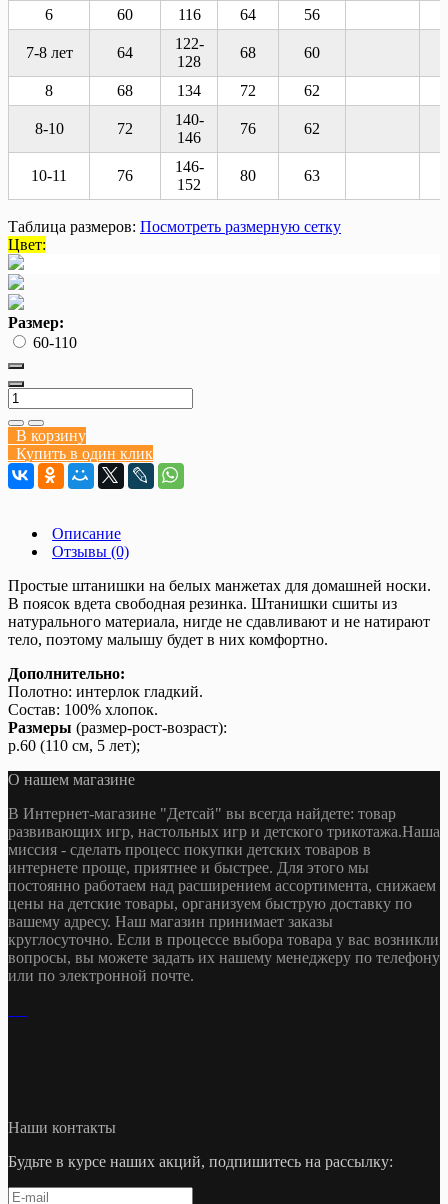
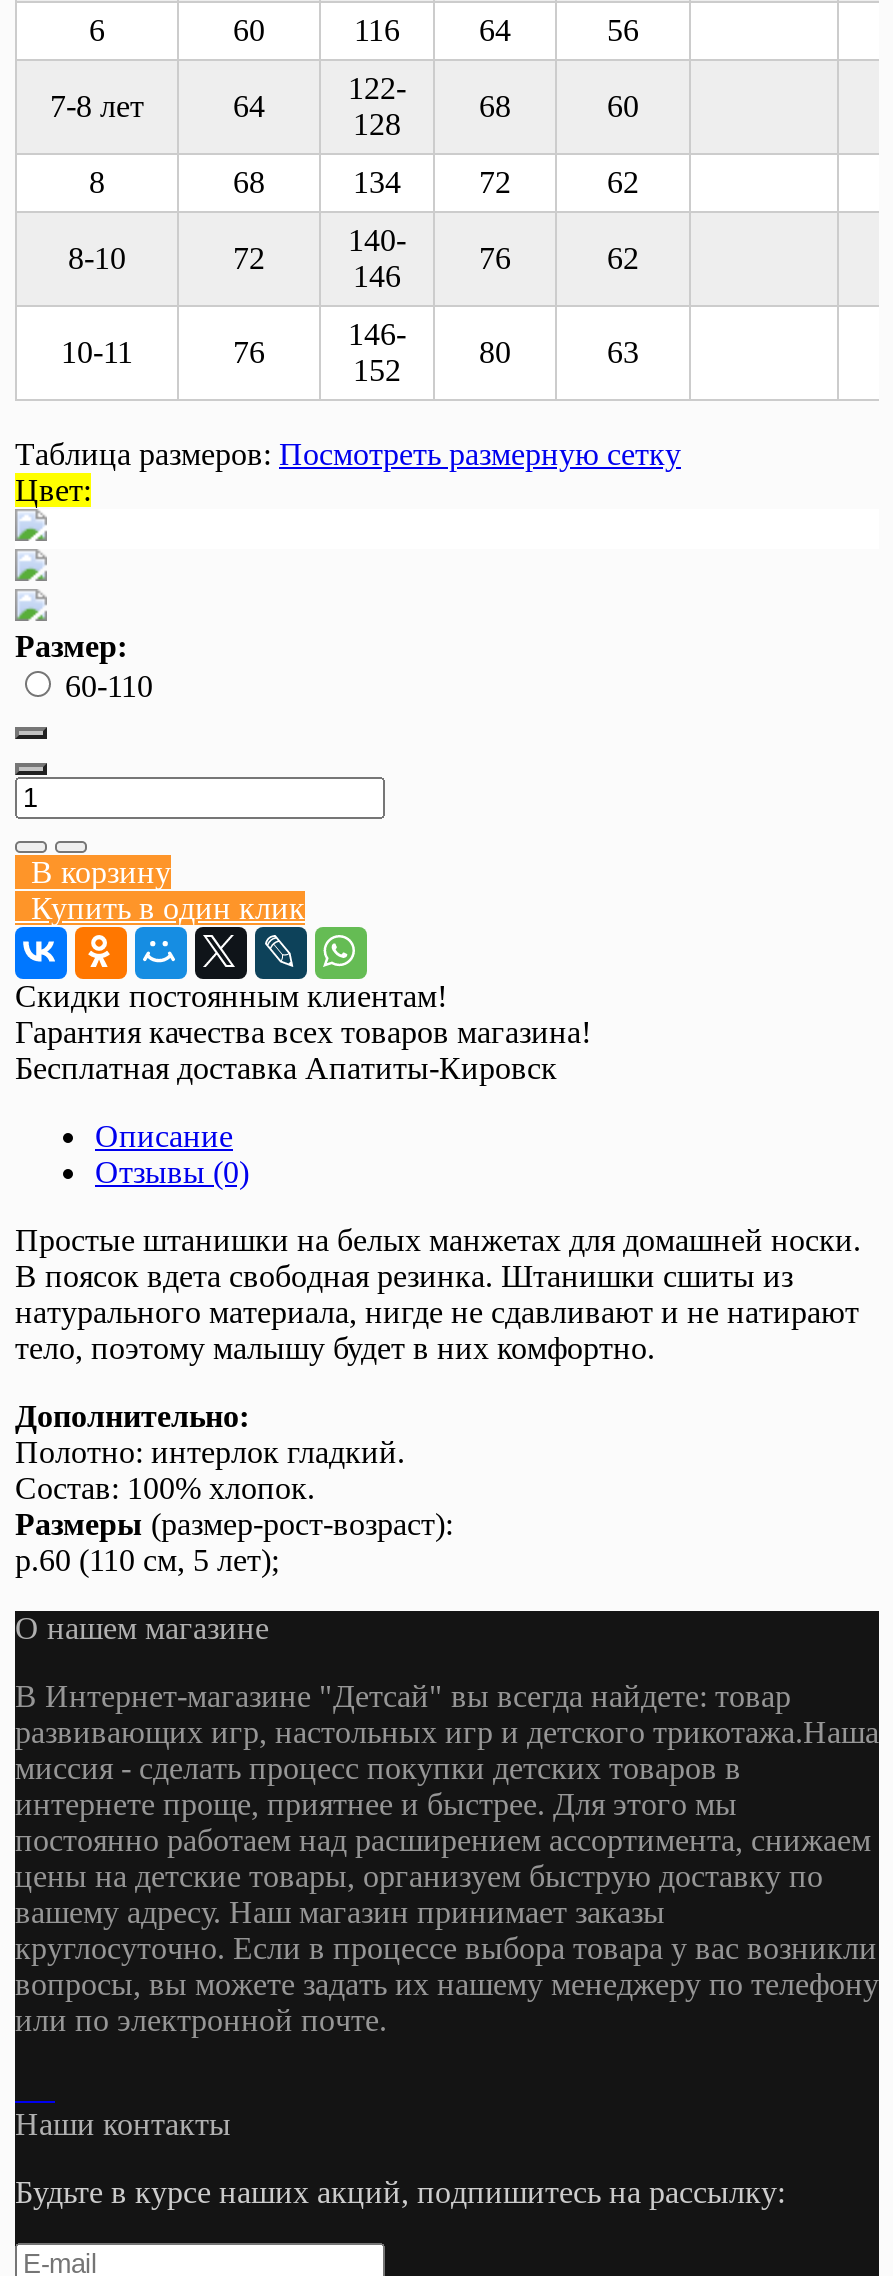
none -> [15,979,591,1085] Скидки постоянным клиентам! | Гарантия качества всех товаров магазина! | Бесплатная доставка Апатиты-Кировск
moved [8,525,440,984] -> [15,1119,879,2037]: Описание | Отзывы (0) | Простые штанишки на белых манжетах для домашней носки. | ... | вопросы, вы можете задать их нашему менеджеру по телефону | или по электронной почте.

